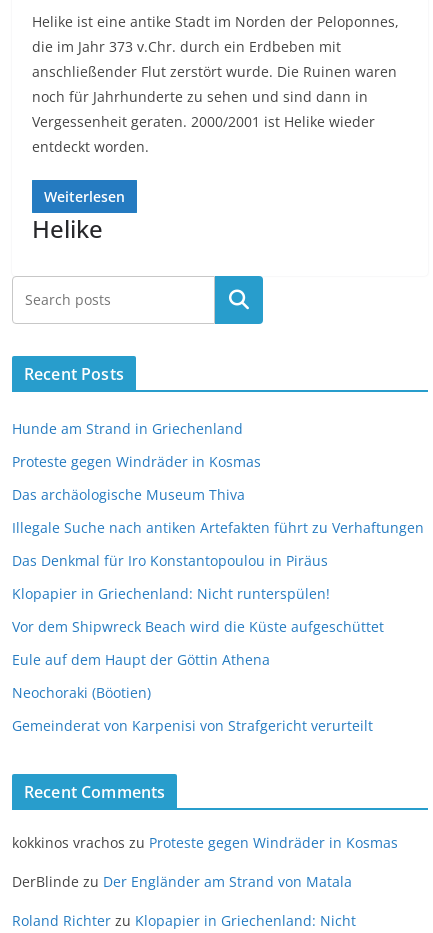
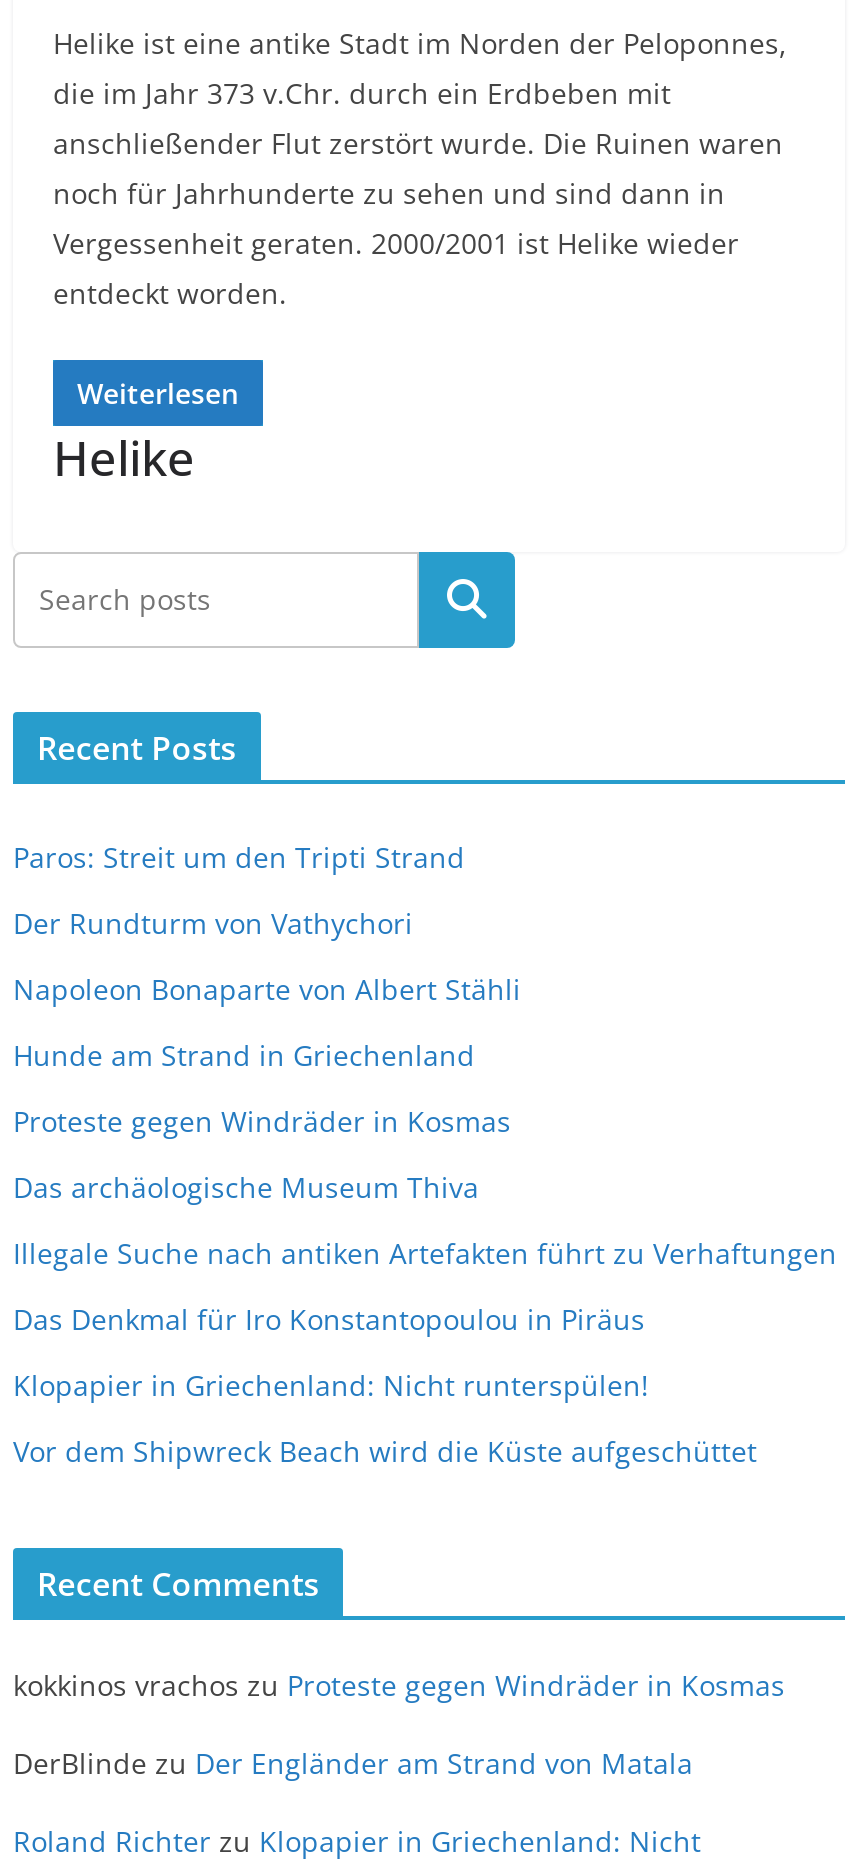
none -> [13,838,521,1008] Paros: Streit um den Tripti Strand | Der Rundturm von Vathychori | Napoleon Bonaparte von Albert Stähli
moved [12,419,424,636] -> [13,1036,837,1470]: Hunde am Strand in Griechenland | Proteste gegen Windräder in Kosmas | Das archäologische Museum Thiva | Illegale Suche nach antiken Artefakten führt zu Verhaftungen | Das Denkmal für Iro Konstantopoulou in Piräus | Klopapier in Griechenland: Nicht runterspülen! | Vor dem Shipwreck Beach wird die Küste aufgeschüttet
[12,650,373,735] Eule auf dem Haupt der Göttin Athena | Neochoraki (Böotien) | Gemeinderat von Karpenisi von Strafgericht verurteilt -> none

